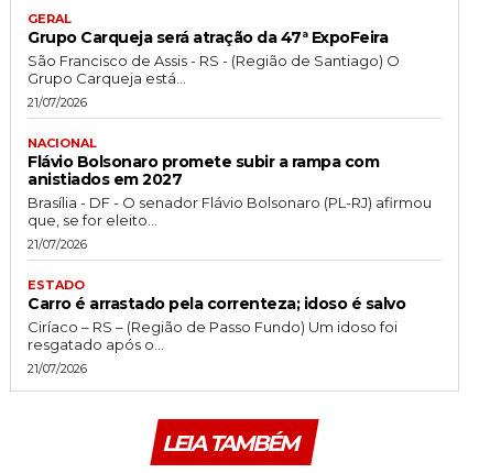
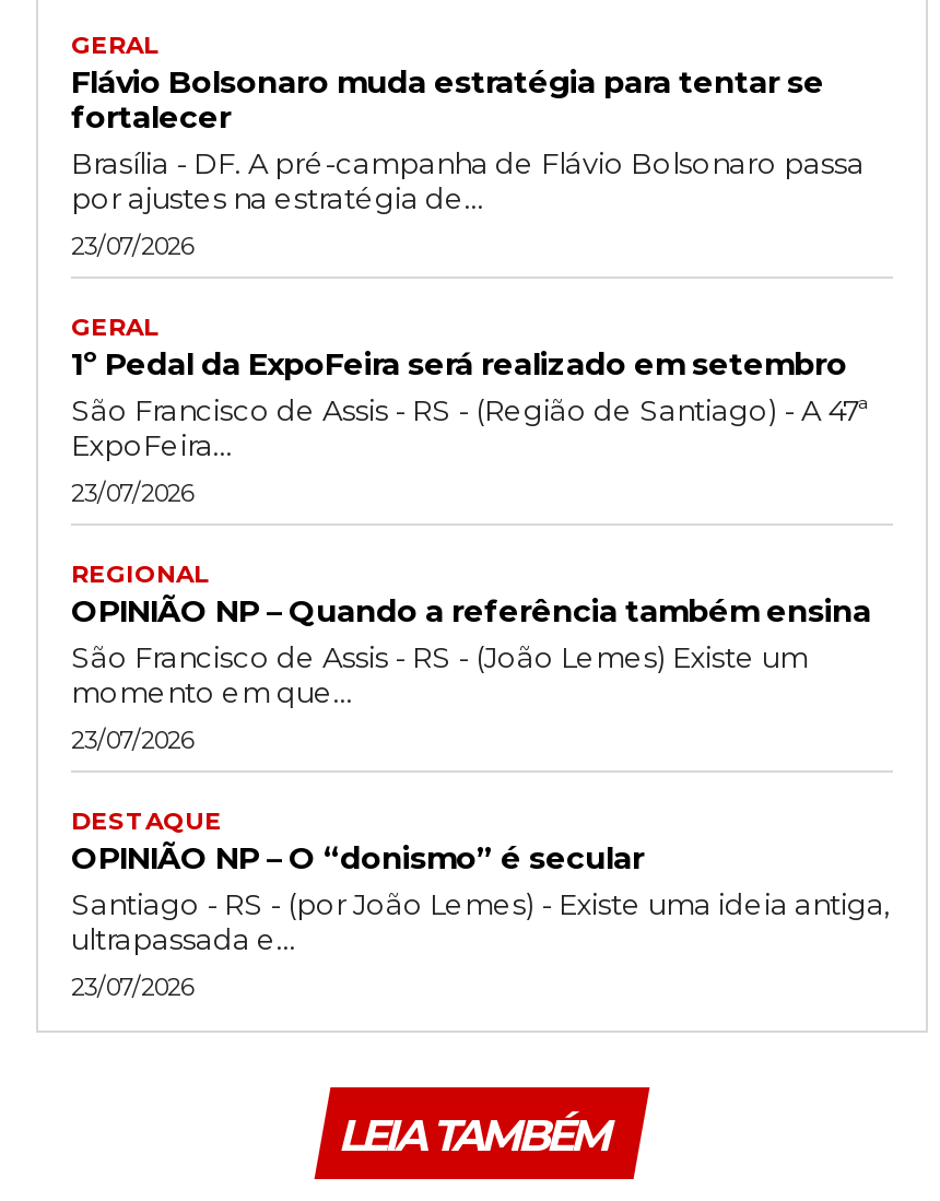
[28,27,432,376] Grupo Carqueja será atração da 47ª ExpoFeira | São Francisco de Assis - RS - (Região de Santiago) O | Grupo Carqueja está... | 21/07/2026 | NACIONAL | Flávio Bolsonaro promete subir a rampa com | anistiados em 2027 | Brasília - DF - O senador Flávio Bolsonaro (PL-RJ) afirmou | que, se for eleito... | 21/07/2026 | ESTADO | Carro é arrastado pela correnteza; idoso é salvo | Ciríaco – RS – (Região de Passo Fundo) Um idoso foi | resgatado após o... | 21/07/2026 -> [71,62,891,1002] Flávio Bolsonaro muda estratégia para tentar se | fortalecer | Brasília - DF. A pré-campanha de Flávio Bolsonaro passa | por ajustes na estratégia de... | 23/07/2026 | GERAL | 1º Pedal da ExpoFeira será realizado em setembro | São Francisco de Assis - RS - (Região de Santiago) - A 47ª | ExpoFeira... | 23/07/2026 | REGIONAL | OPINIÃO NP – Quando a referência também ensina | São Francisco de Assis - RS - (João Lemes) Existe um | momento em que... | 23/07/2026 | DESTAQUE | OPINIÃO NP – O “donismo” é secular | Santiago - RS - (por João Lemes) - Existe uma ideia antiga, | ultrapassada e... | 23/07/2026

